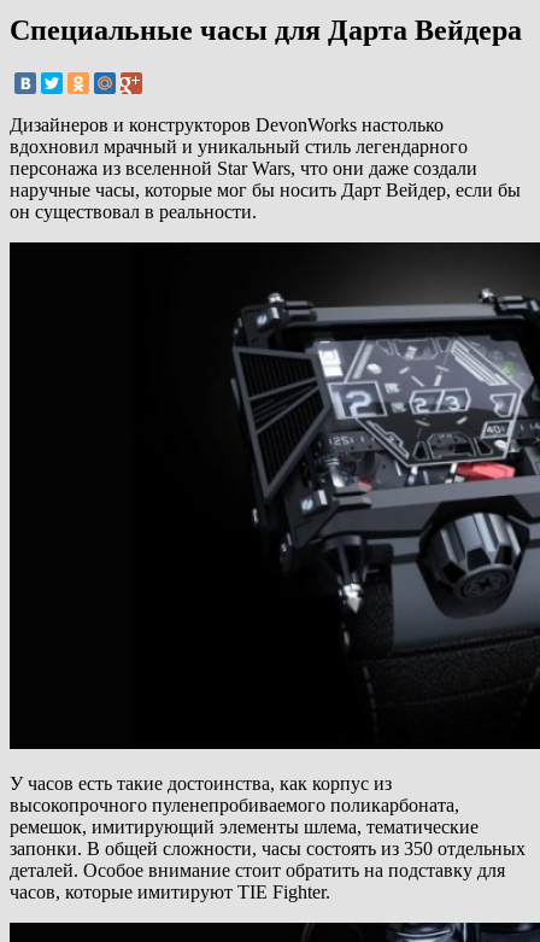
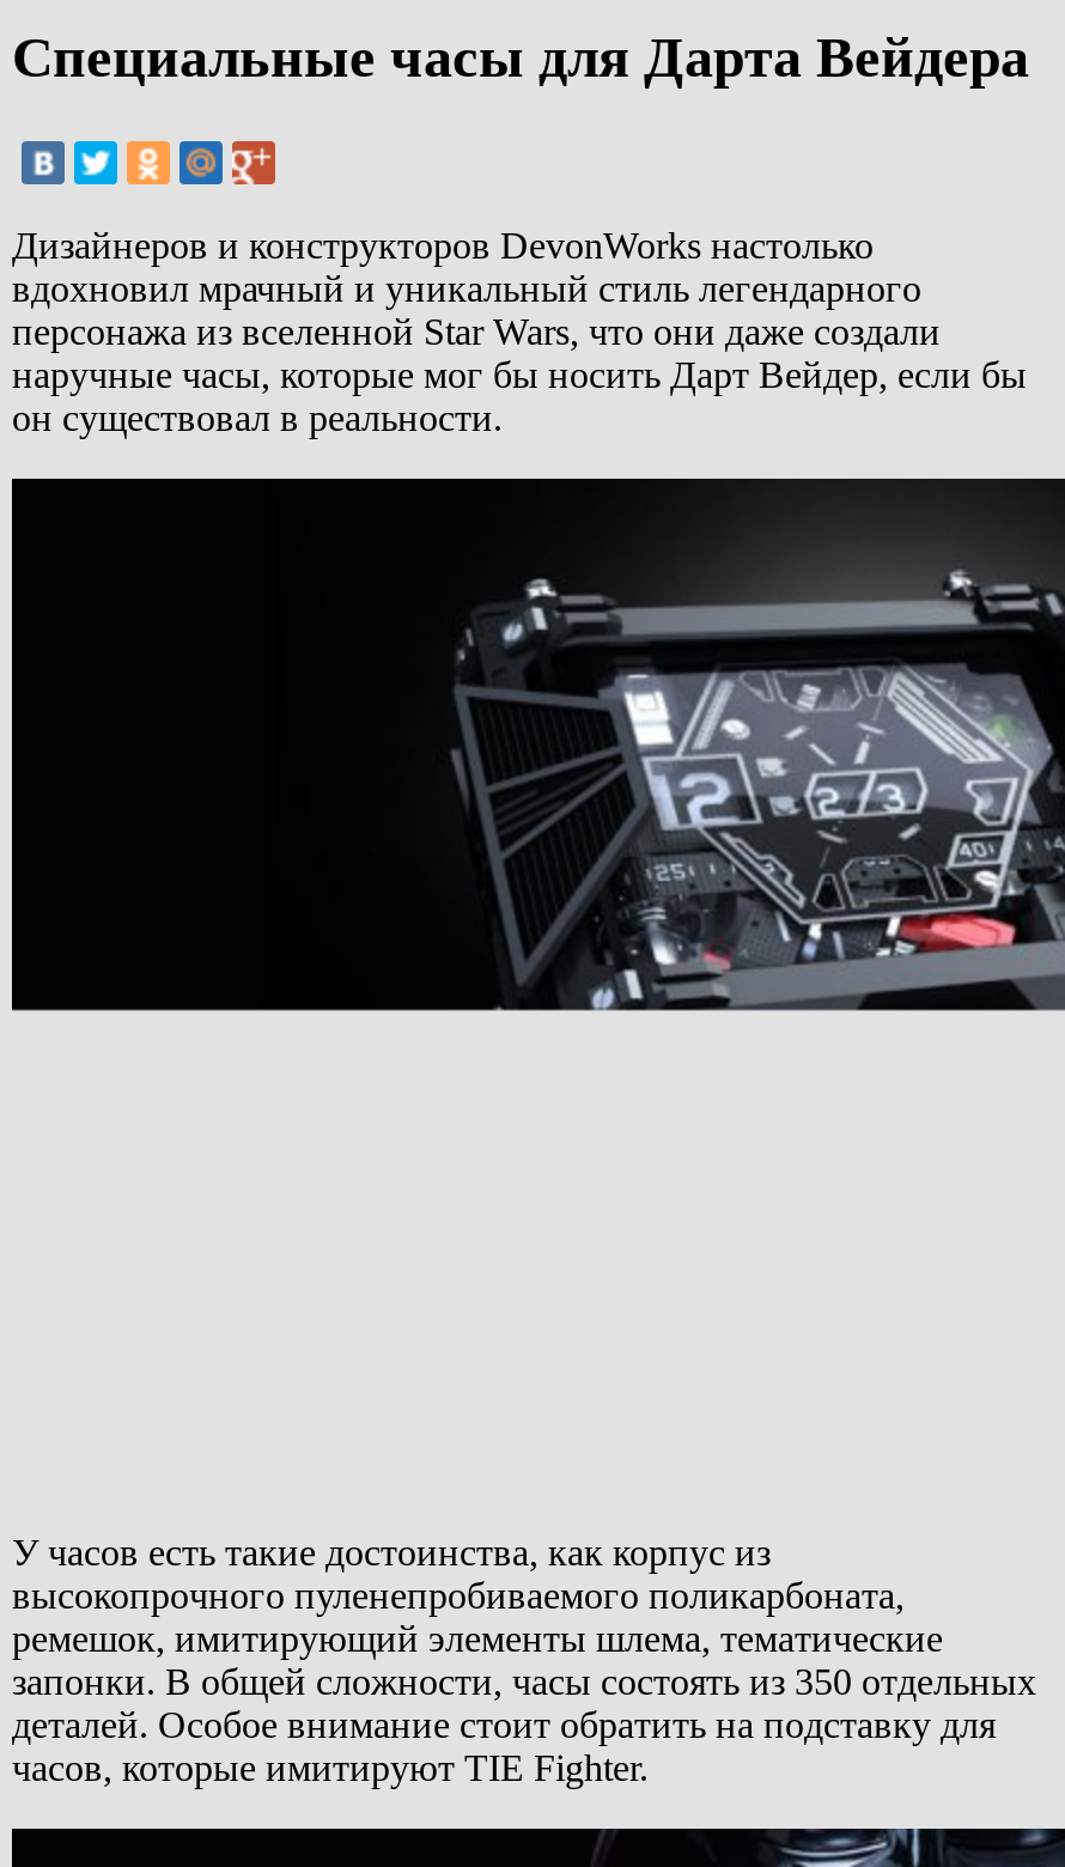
[8,509,536,750] [image] -> none

